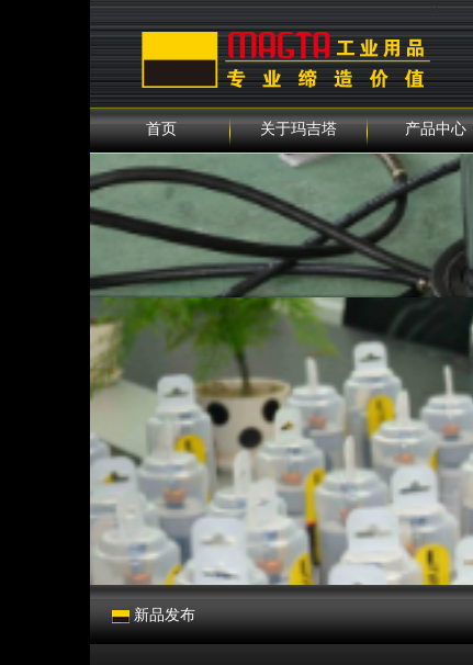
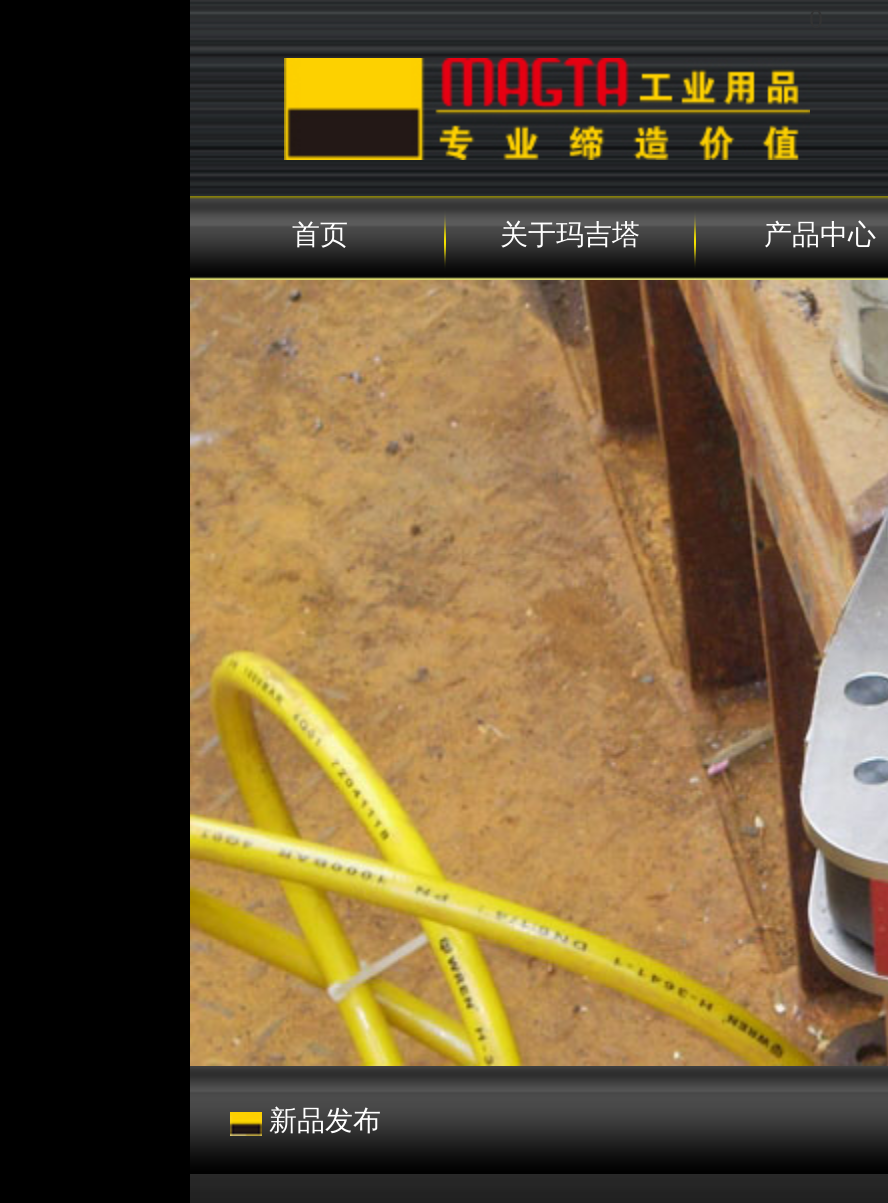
[89,153,470,586] [image] -> [188,278,882,1068] [image]

